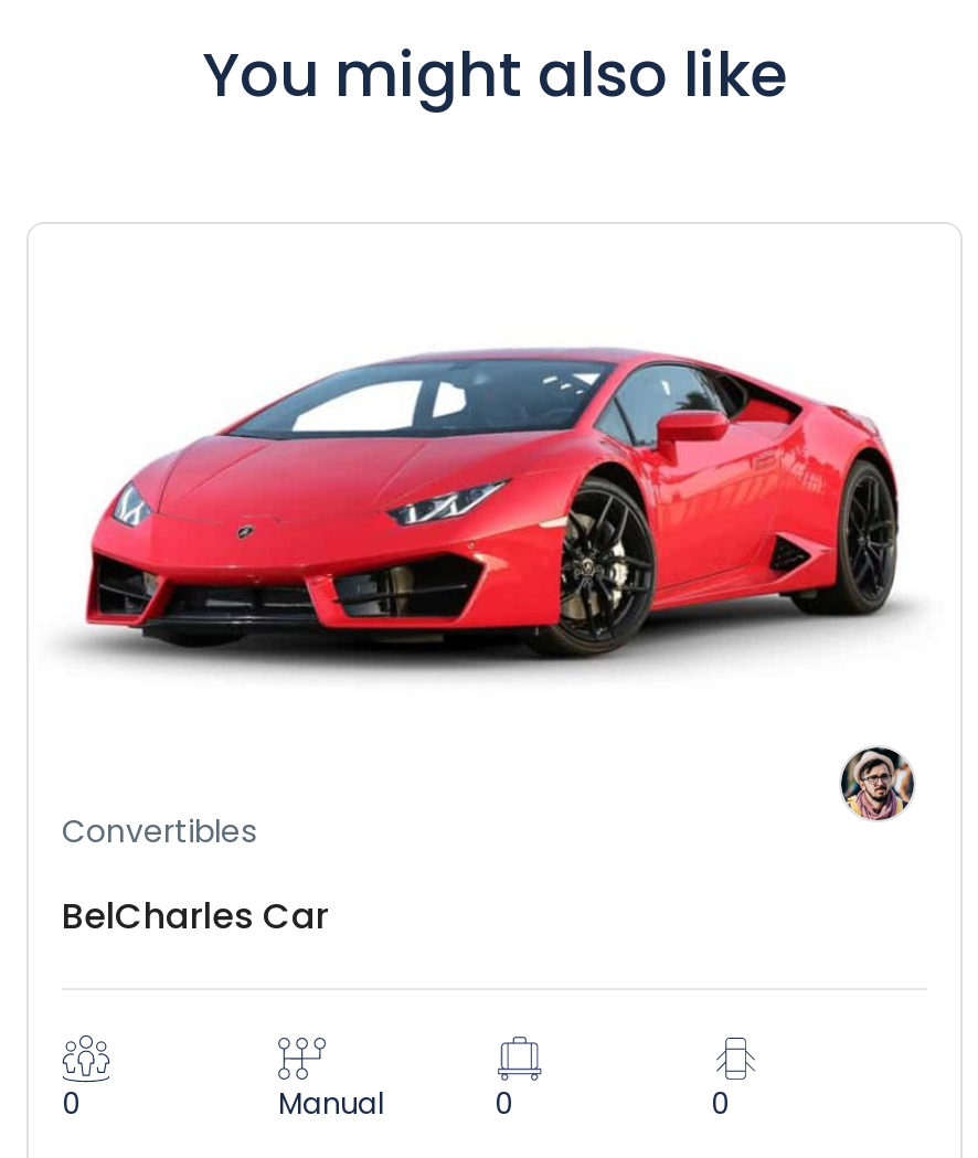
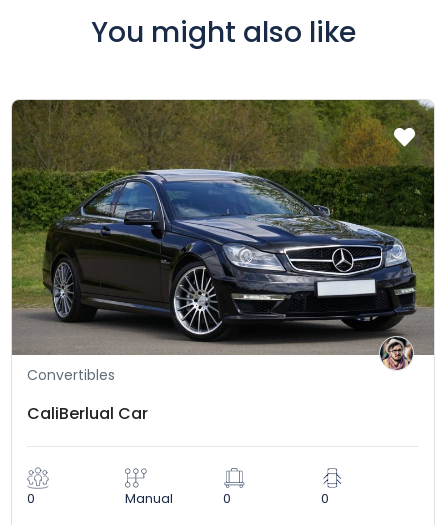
[29,224,960,787] [image] -> [11,99,435,356] [image]
[62,892,329,943] BelCharles Car -> [27,402,148,425] CaliBerlual Car

